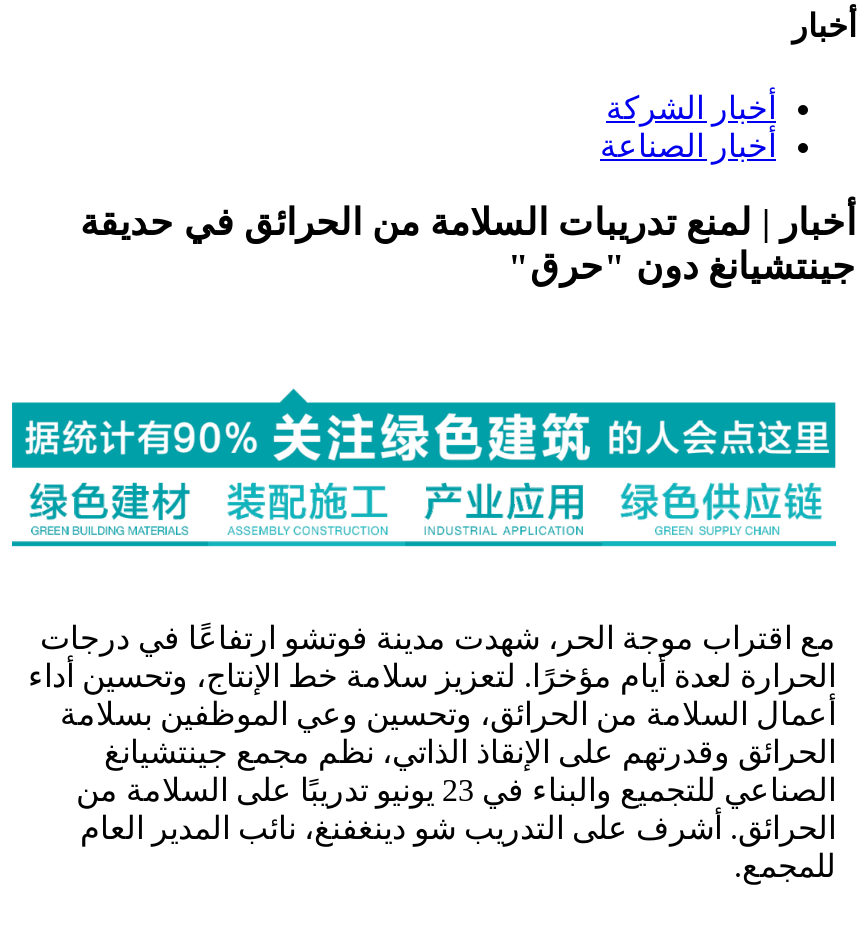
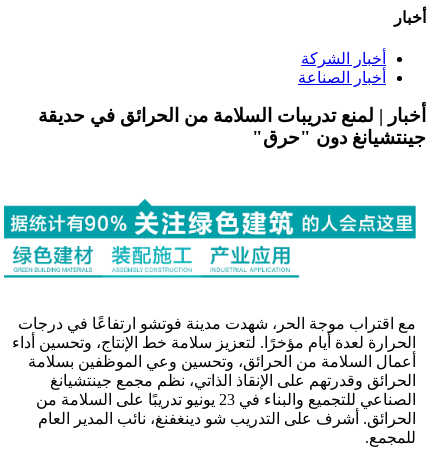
[602,481,838,549] [image] -> none

